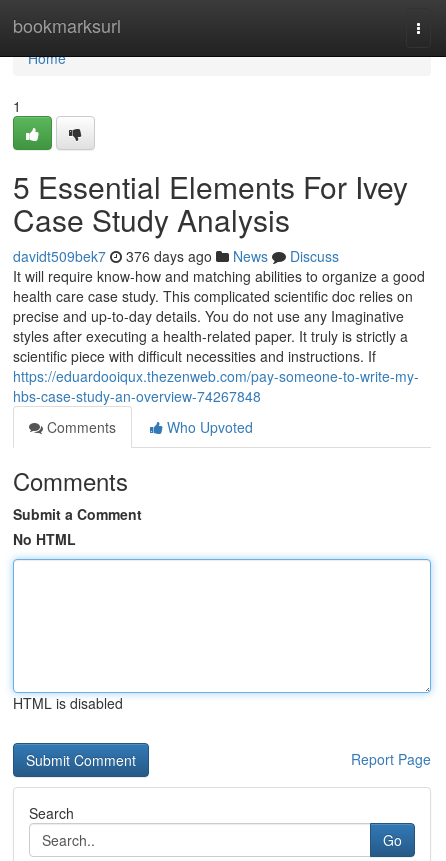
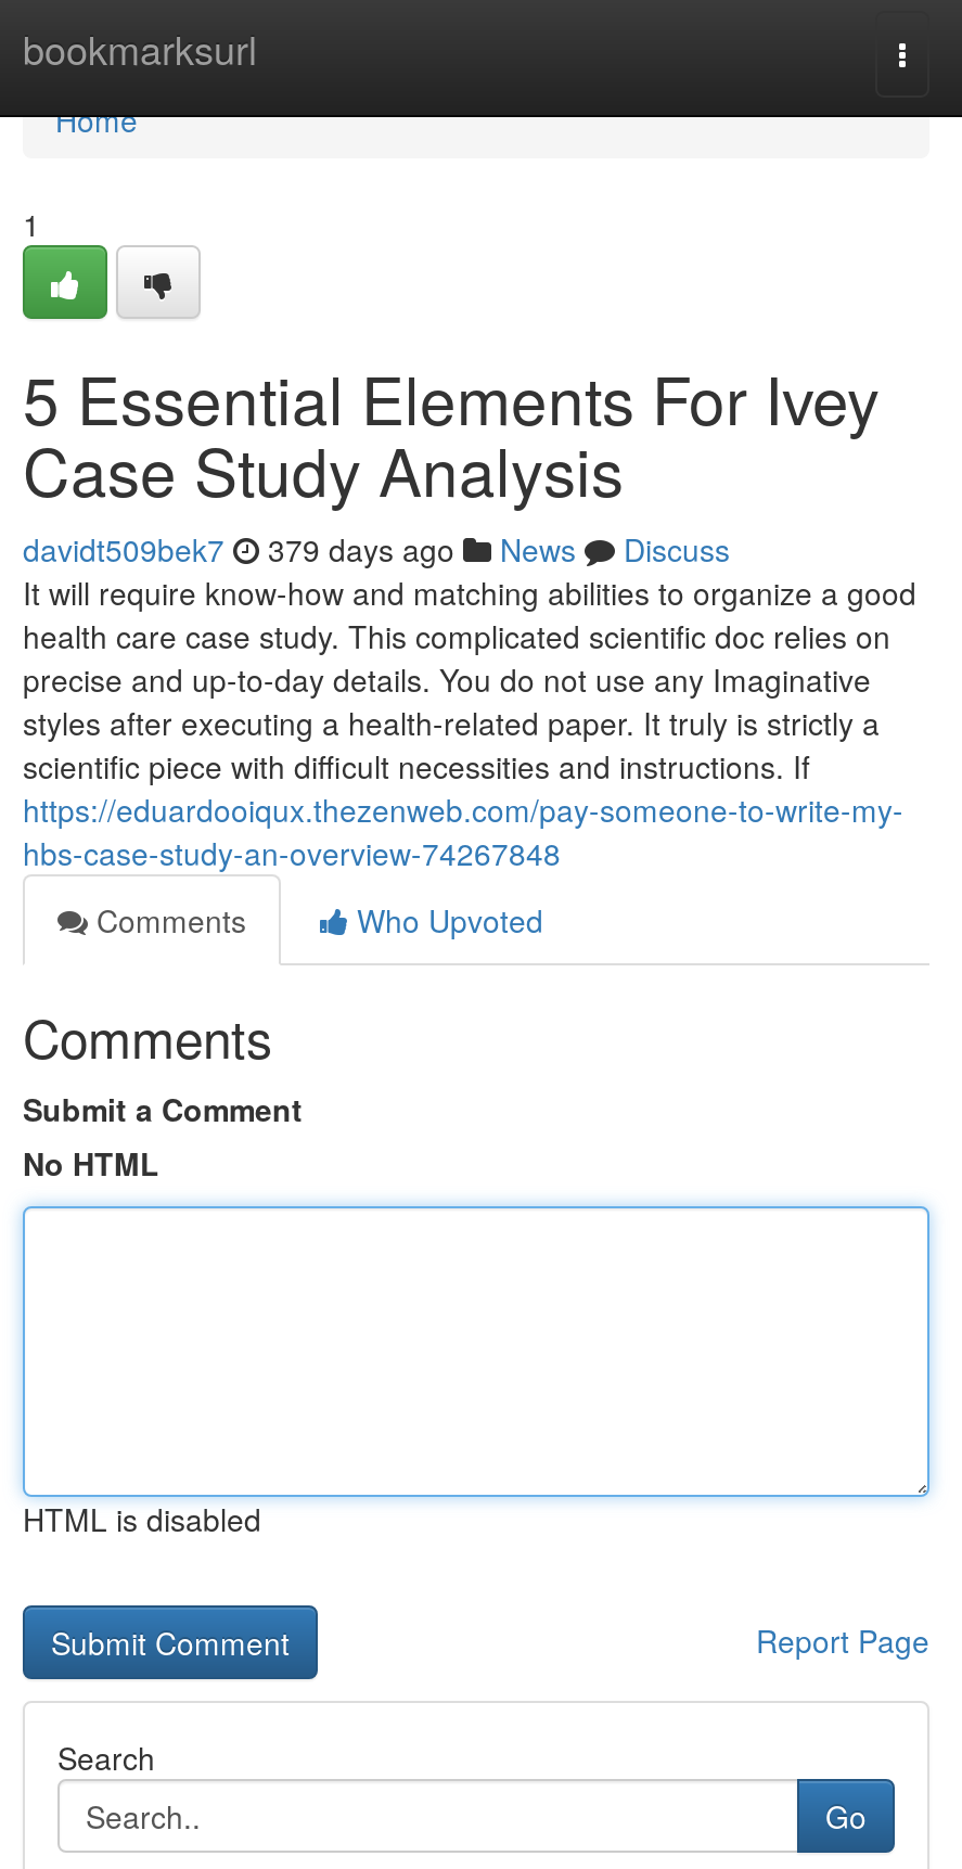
[13,246,339,266] davidt509bek7 376 days ago News Discuss -> [23,527,730,571] davidt509bek7 379 days ago News Discuss

